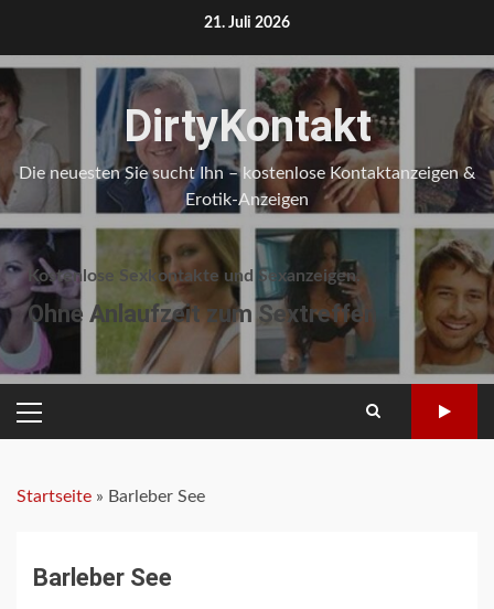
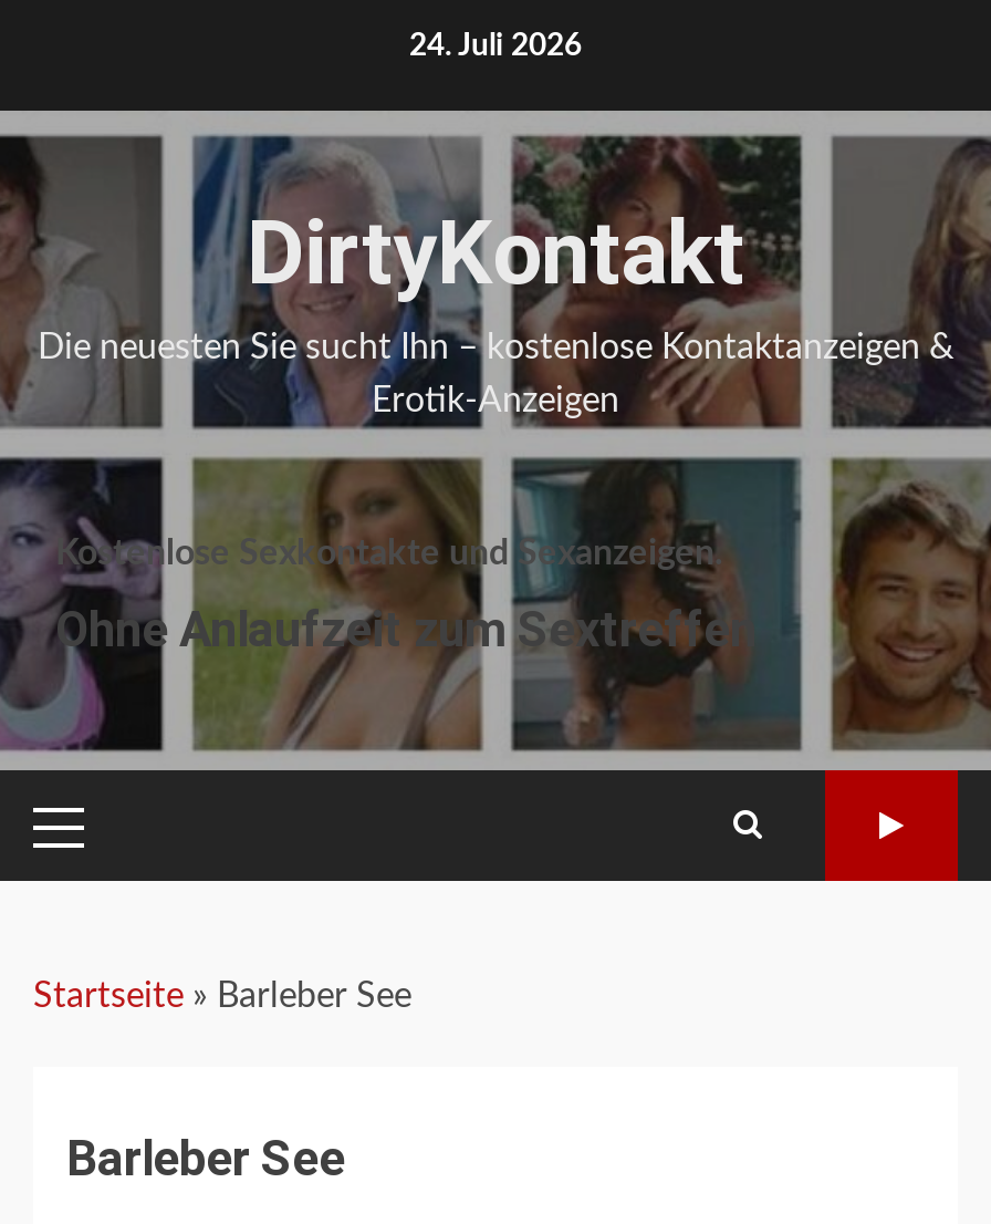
[204,15,290,31] 21. Juli 2026 -> [409,31,582,62] 24. Juli 2026

